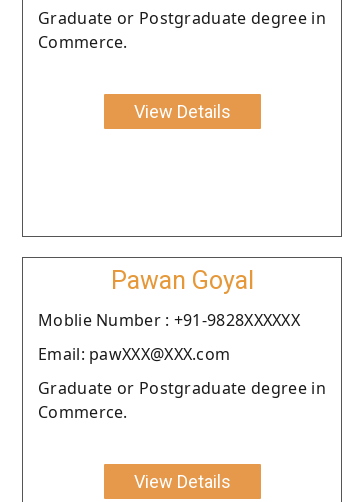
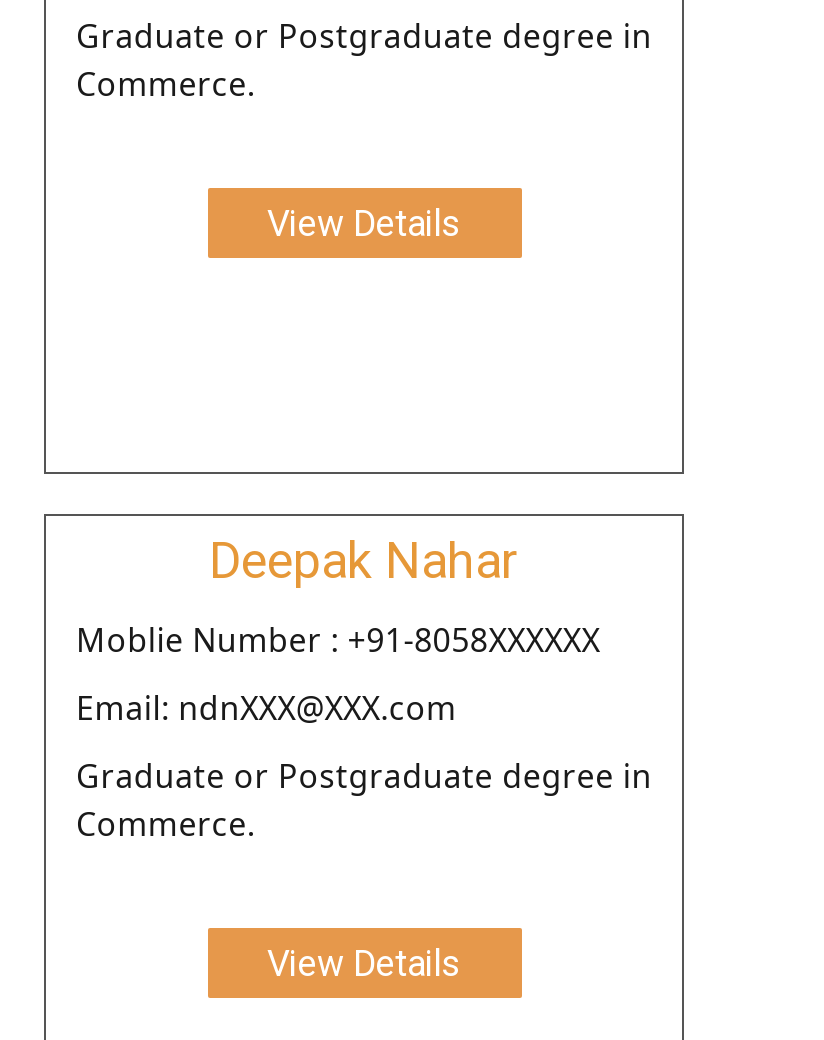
[110,266,253,295] Pawan Goyal -> [209,532,519,590] Deepak Nahar
[38,309,300,331] Moblie Number : +91-9828XXXXXX -> [76,618,600,662] Moblie Number : +91-8058XXXXXX
[38,343,230,365] Email: pawXXX@XXX.com -> [76,686,457,730] Email: ndnXXX@XXX.com

